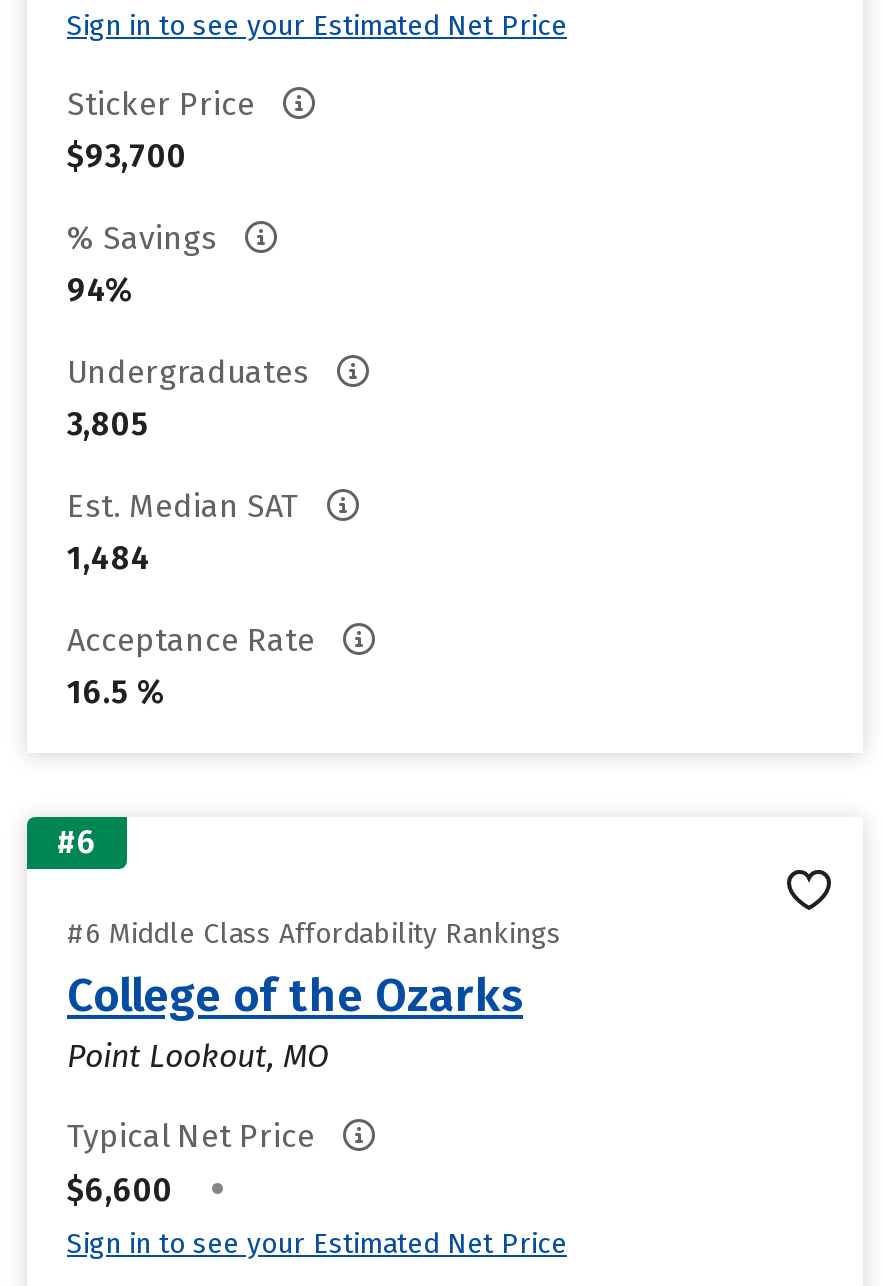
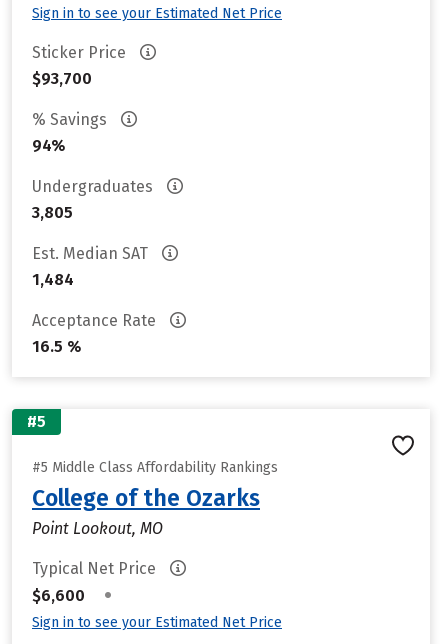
[57,823,97,861] #6 -> [27,412,46,431] #5
[67,917,561,951] #6 Middle Class Affordability Rankings -> [32,459,278,476] #5 Middle Class Affordability Rankings

